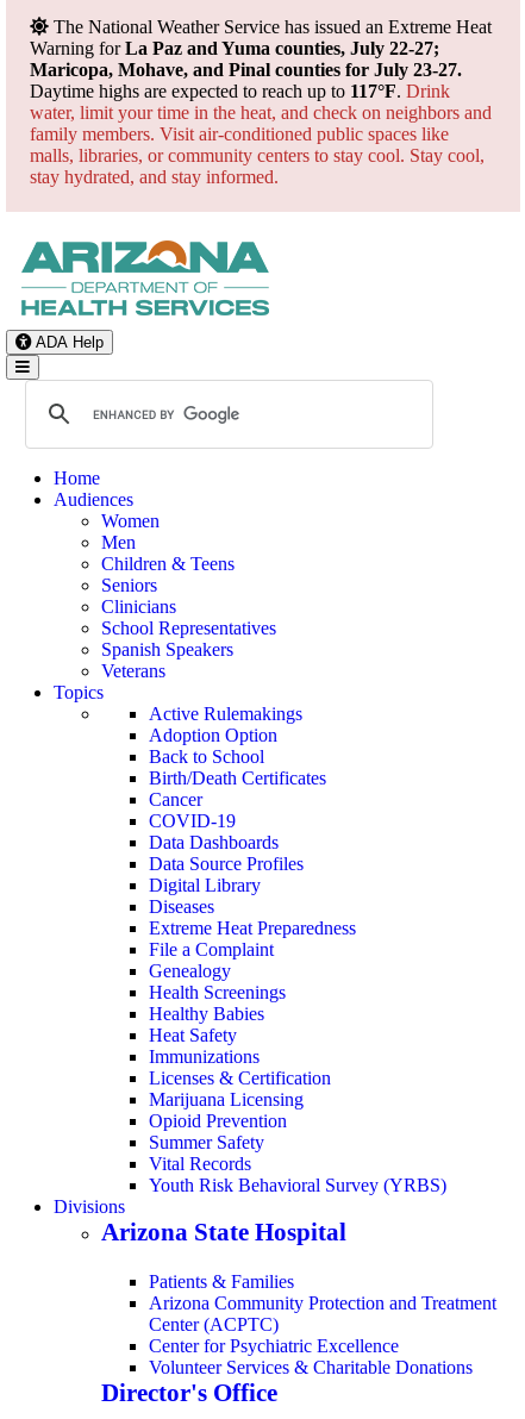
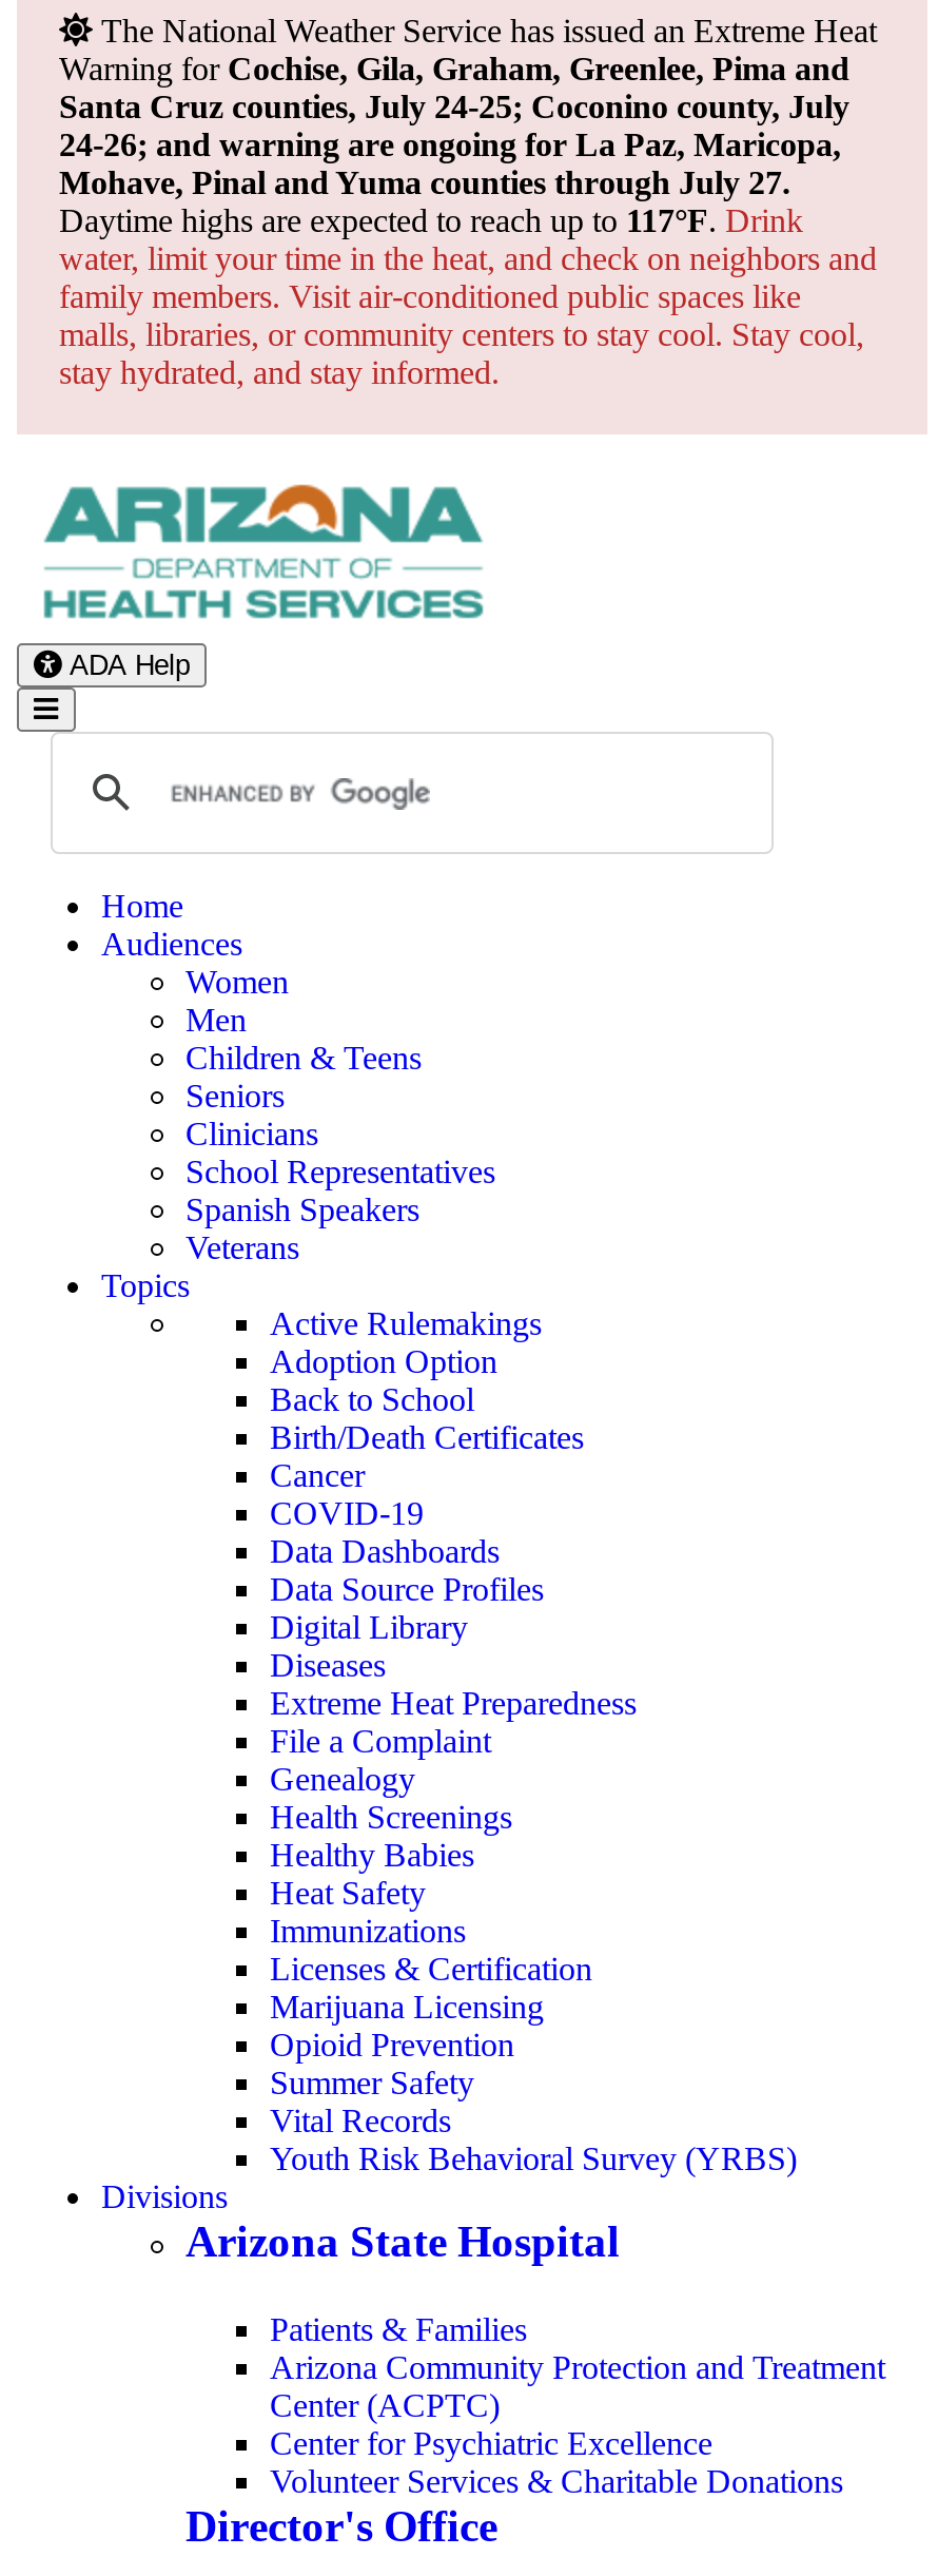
[30,38,462,80] Warning for La Paz and Yuma counties, July 22-27; | Maricopa, Mohave, and Pinal counties for July 23-27. -> [59,51,849,200] Warning for Cochise, Gila, Graham, Greenlee, Pima and | Santa Cruz counties, July 24-25; Coconino county, July | 24-26; and warning are ongoing for La Paz, Maricopa, | Mohave, Pinal and Yuma counties through July 27.

